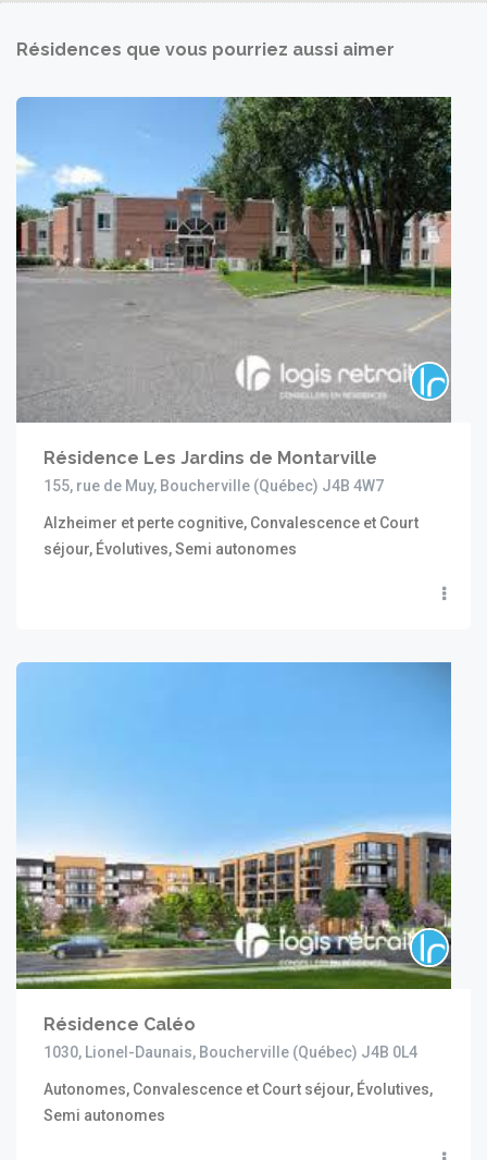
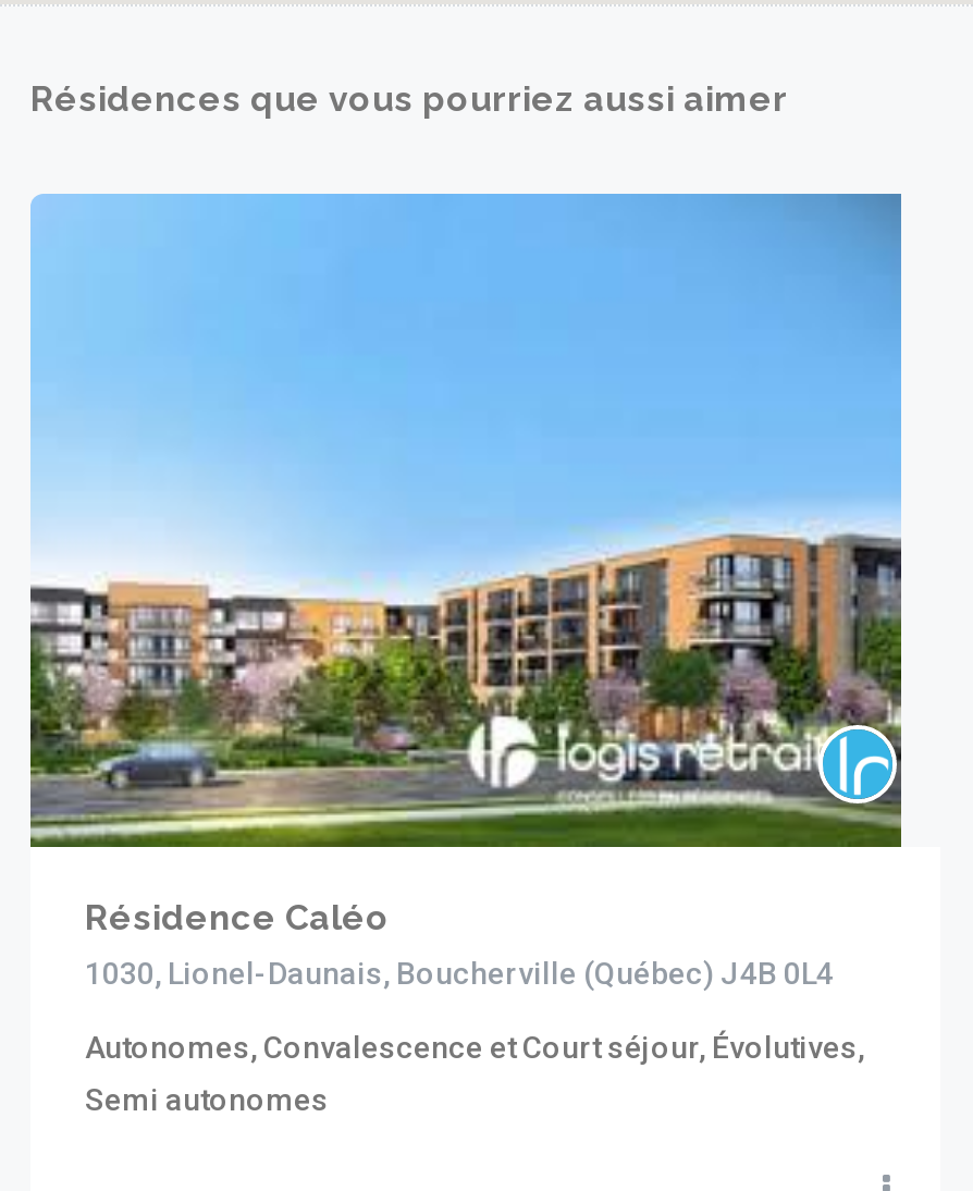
[15,96,452,557] [image] | Résidence Les Jardins de Montarville | 155, rue de Muy, Boucherville (Québec) J4B 4W7 | Alzheimer et perte cognitive, Convalescence et Court | séjour, Évolutives, Semi autonomes -> none

